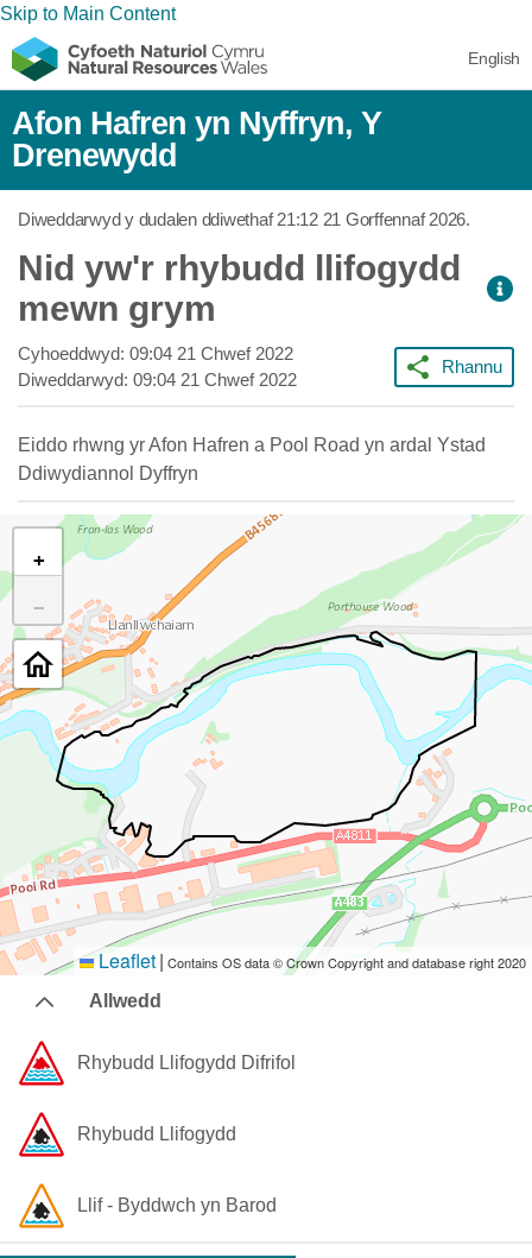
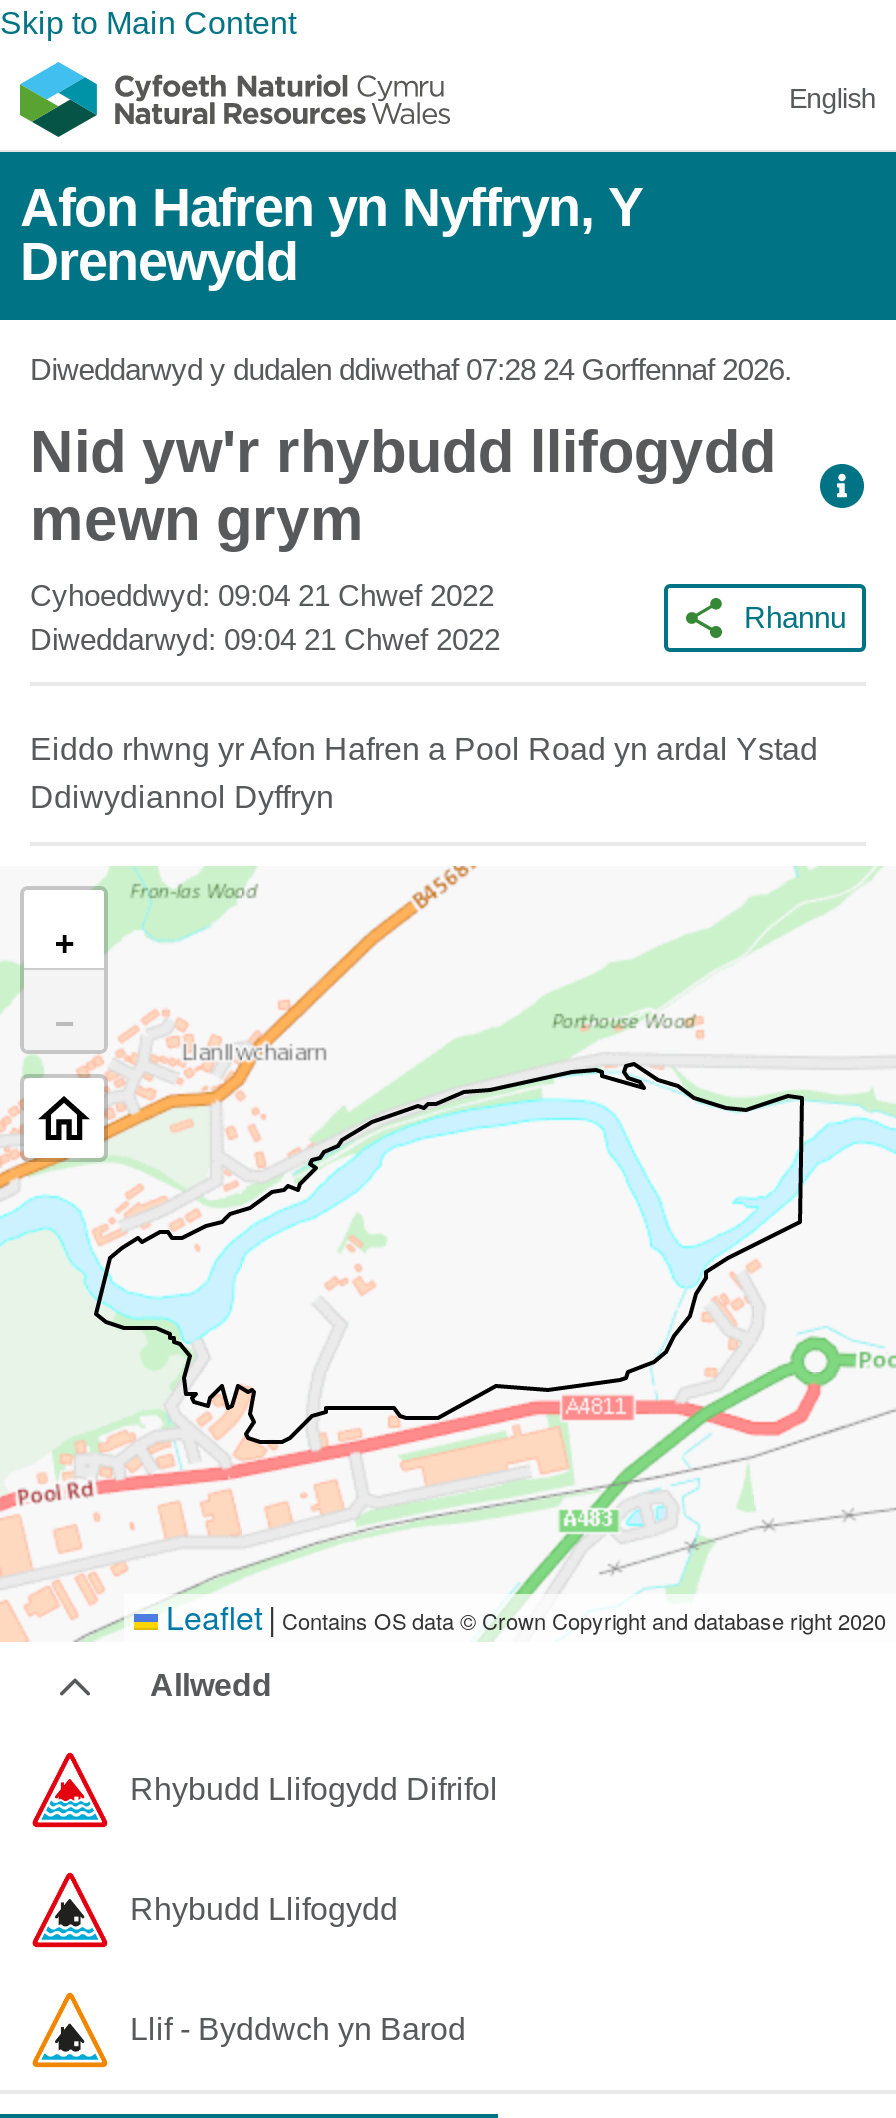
[18,209,470,229] Diweddarwyd y dudalen ddiwethaf 21:12 21 Gorffennaf 2026. -> [30,352,792,386] Diweddarwyd y dudalen ddiwethaf 07:28 24 Gorffennaf 2026.

